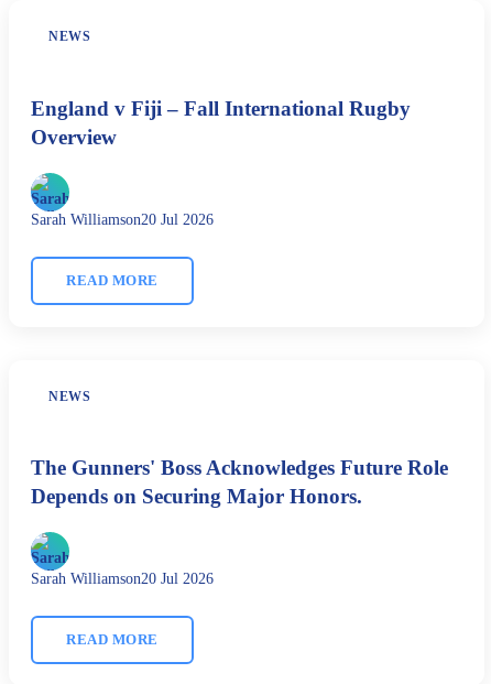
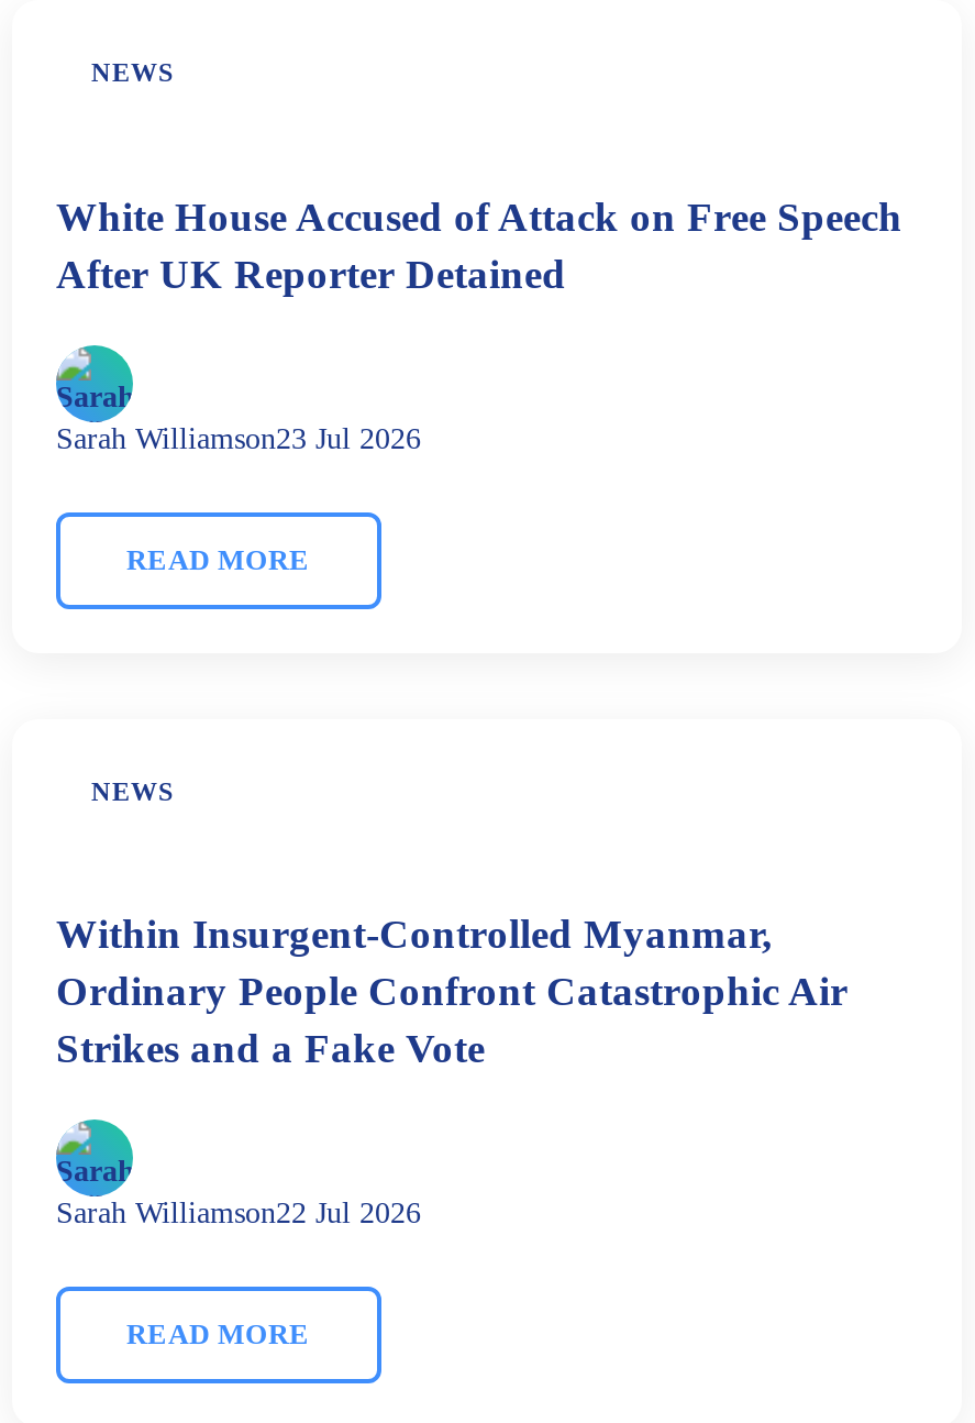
[31,97,411,149] England v Fiji – Fall International Rugby | Overview -> [56,193,902,297] White House Accused of Attack on Free Speech | After UK Reporter Detained
[31,211,214,228] Sarah Williamson20 Jul 2026 -> [56,421,421,454] Sarah Williamson23 Jul 2026
[31,456,448,508] The Gunners' Boss Acknowledges Future Role | Depends on Securing Major Honors. -> [56,911,847,1072] Within Insurgent-Controlled Myanmar, | Ordinary People Confront Catastrophic Air | Strikes and a Fake Vote
[31,571,214,587] Sarah Williamson20 Jul 2026 -> [56,1196,421,1229] Sarah Williamson22 Jul 2026

